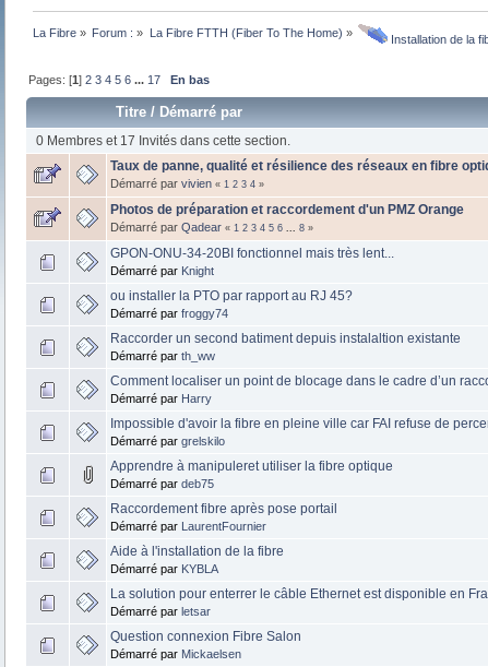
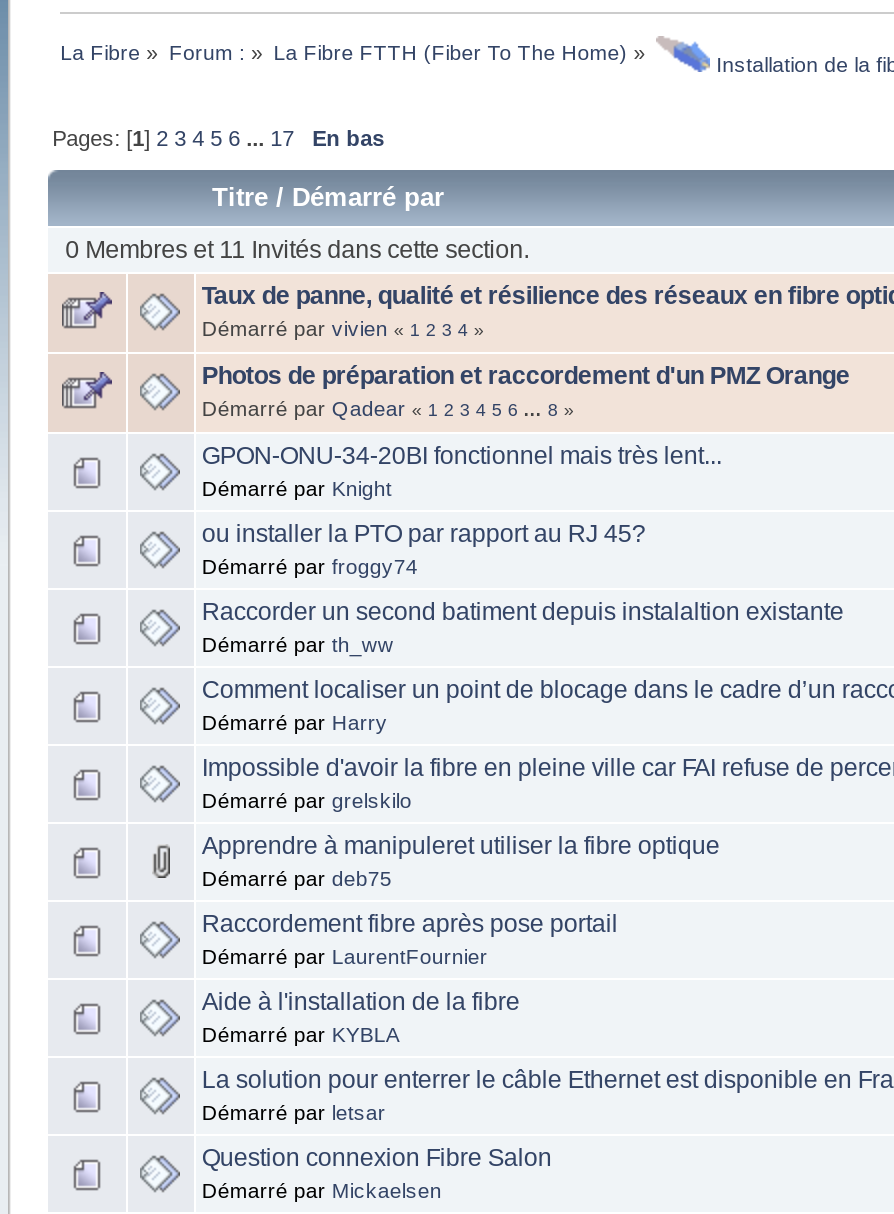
[36,133,290,148] 0 Membres et 17 Invités dans cette section. -> [65,235,529,263] 0 Membres et 11 Invités dans cette section.

